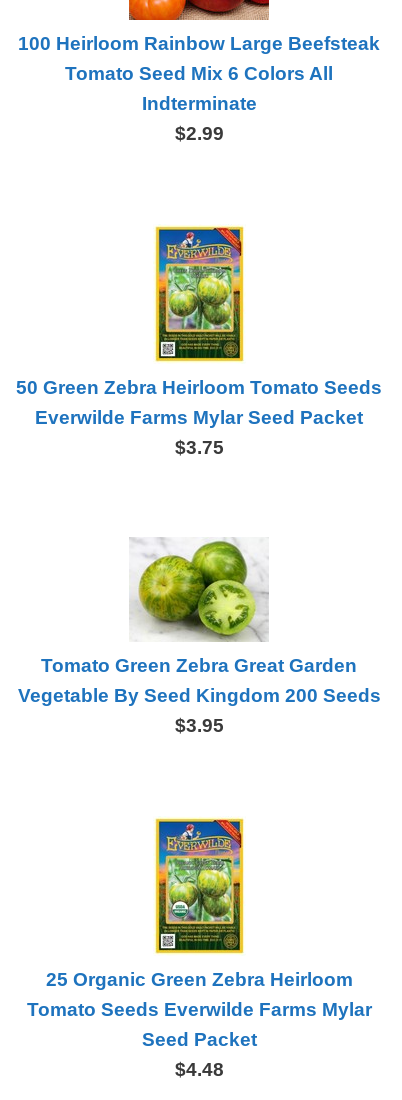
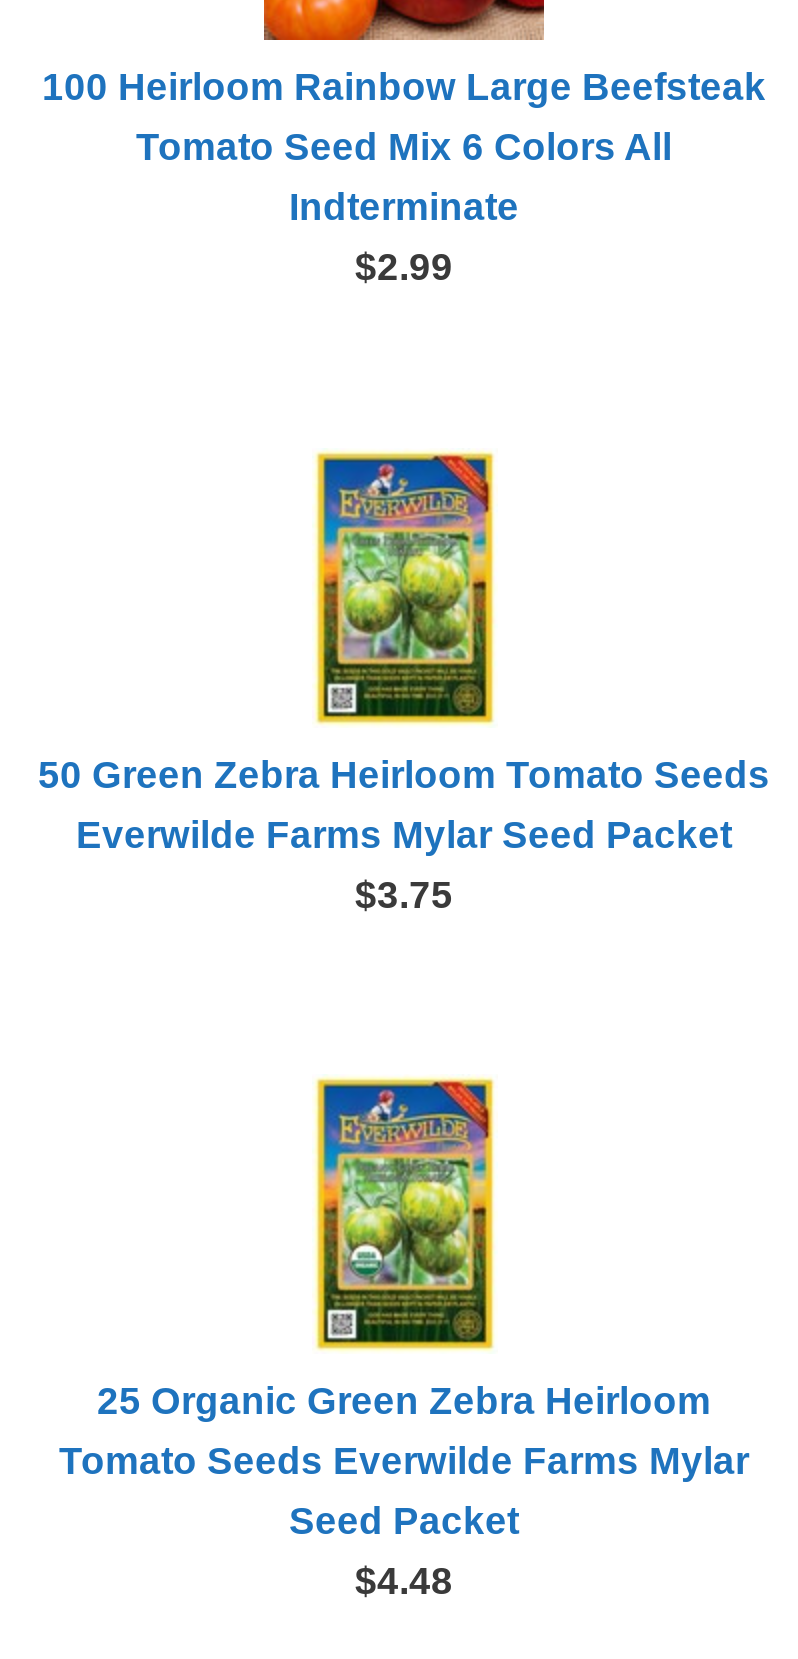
[17,537,380,736] [image] | Tomato Green Zebra Great Garden | Vegetable By Seed Kingdom 200 Seeds | $3.95 -> none

